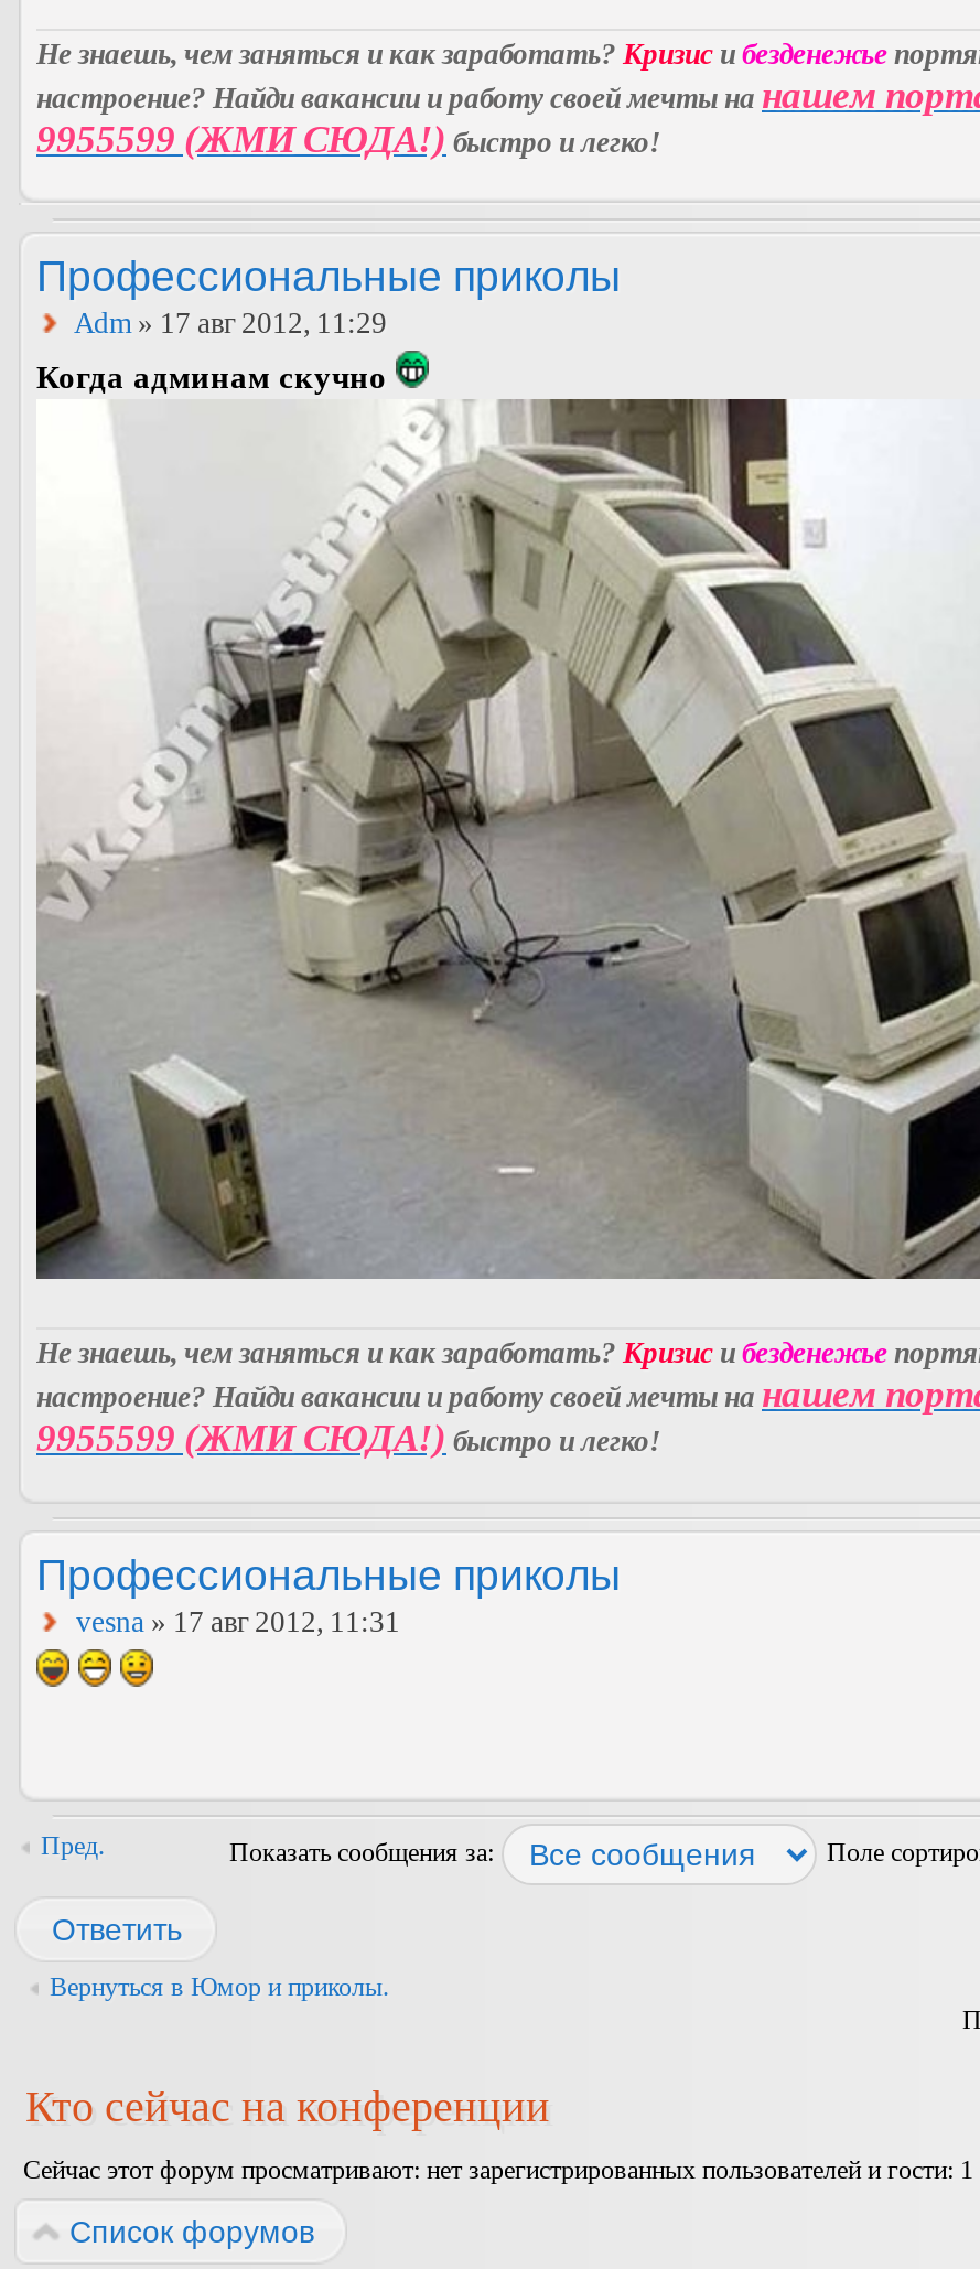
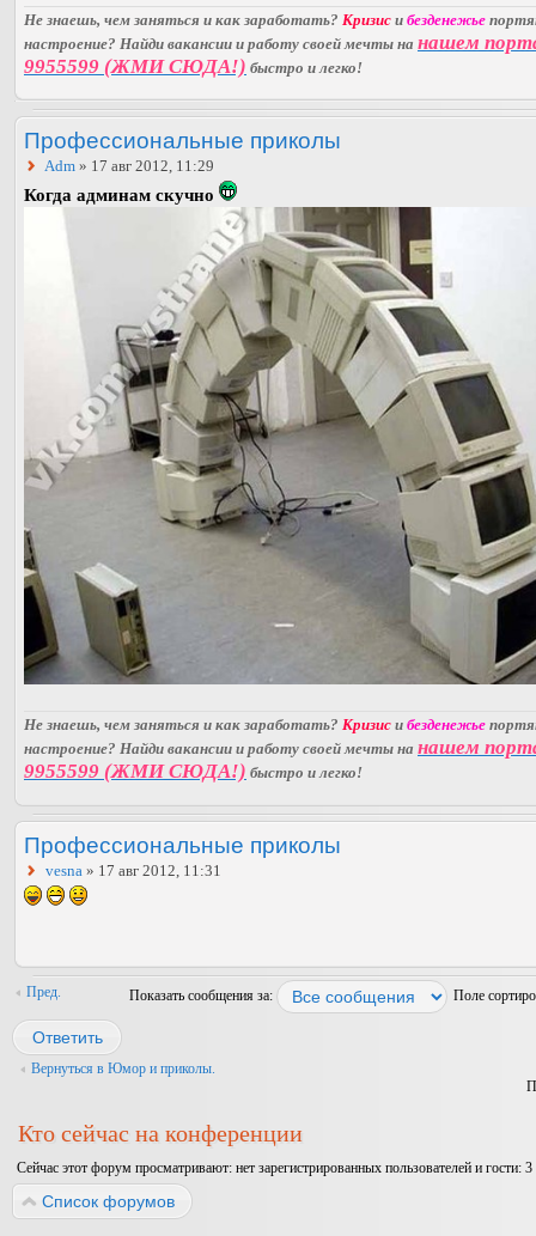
[23,2154,973,2185] Сейчас этот форум просматривают: нет зарегистрированных пользователей и гости: 1 -> [17,1159,532,1176] Сейчас этот форум просматривают: нет зарегистрированных пользователей и гости: 3

